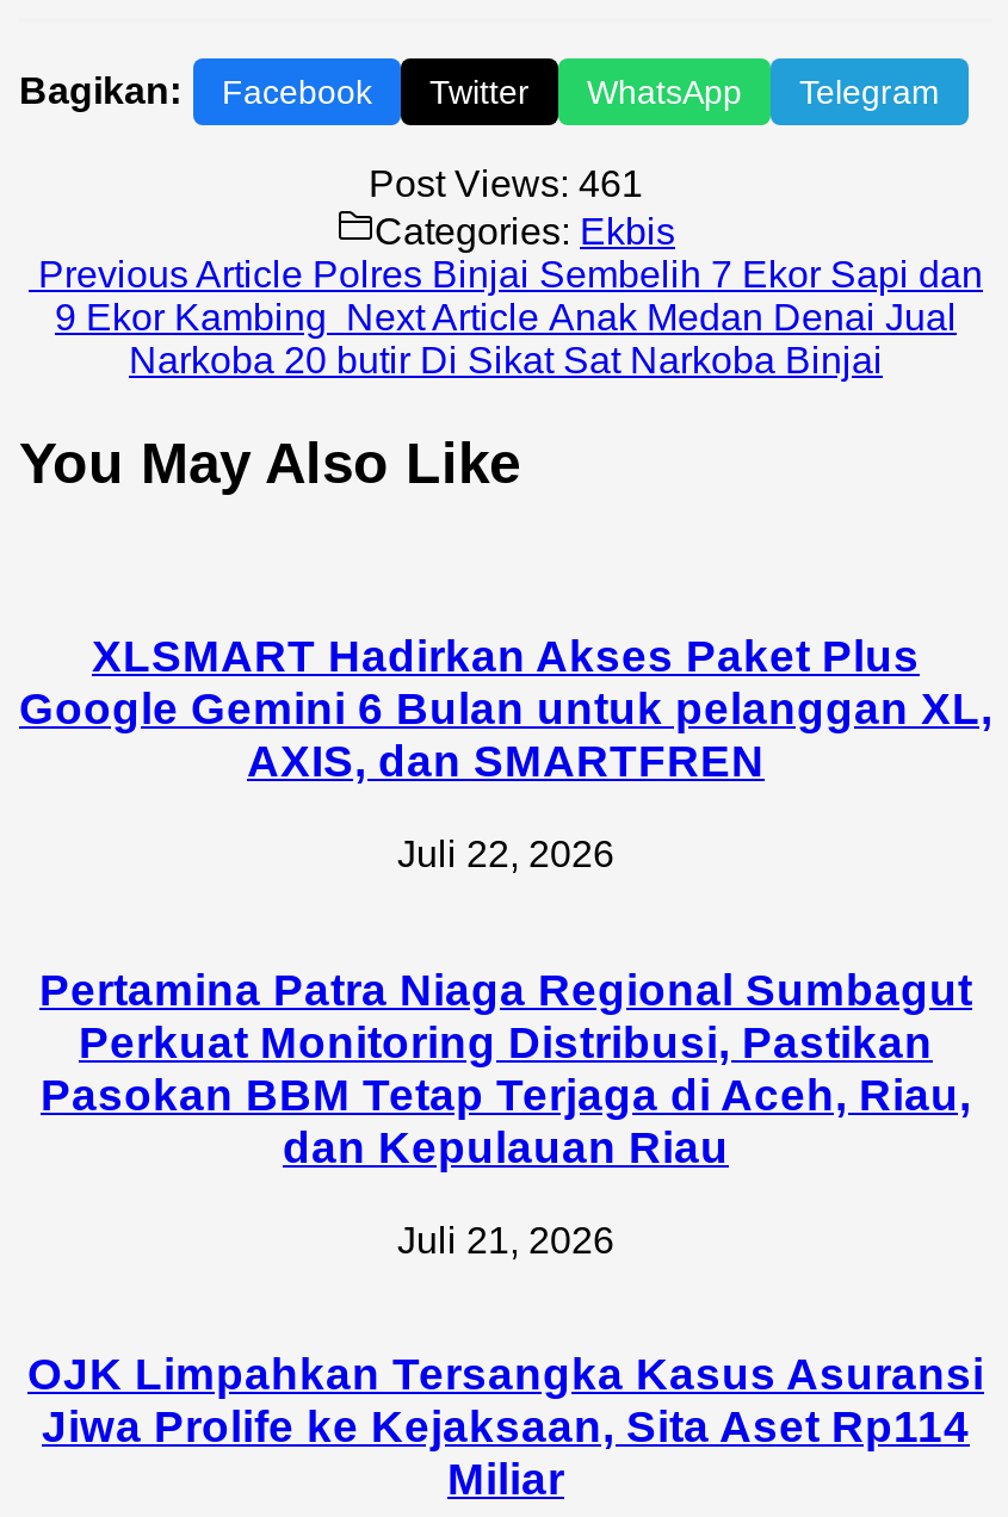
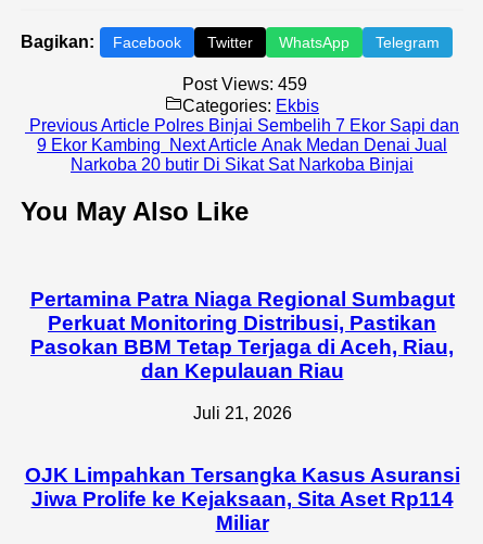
[369,163,643,203] Post Views: 461 -> [182,75,307,93] Post Views: 459
[19,632,992,874] XLSMART Hadirkan Akses Paket Plus | Google Gemini 6 Bulan untuk pelanggan XL, | AXIS, dan SMARTFREN | Juli 22, 2026 -> none

